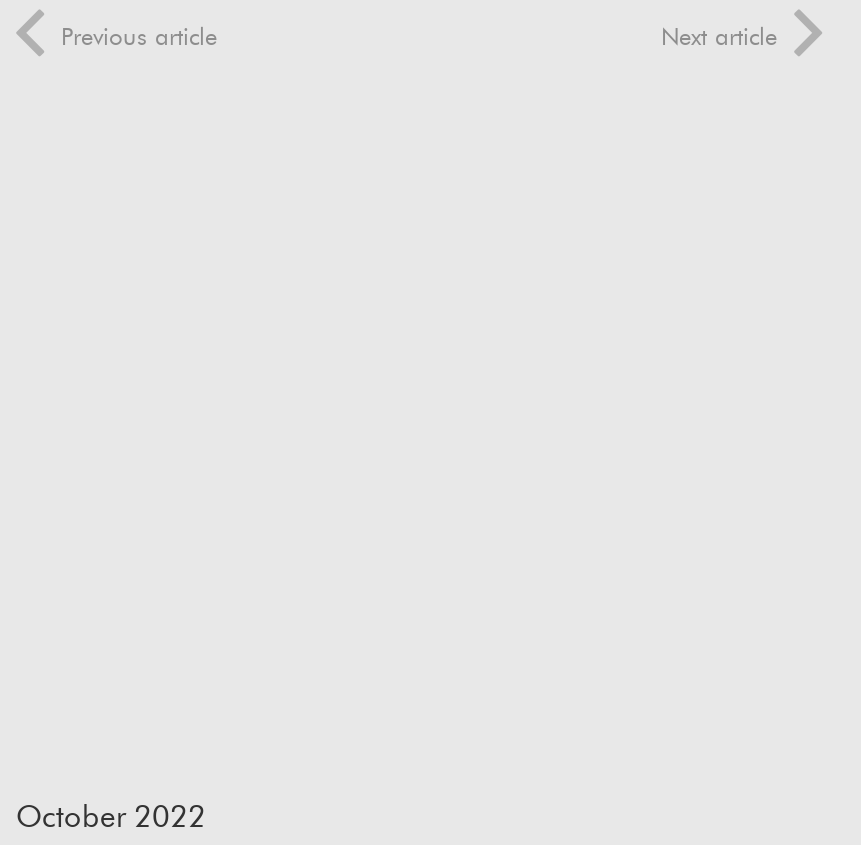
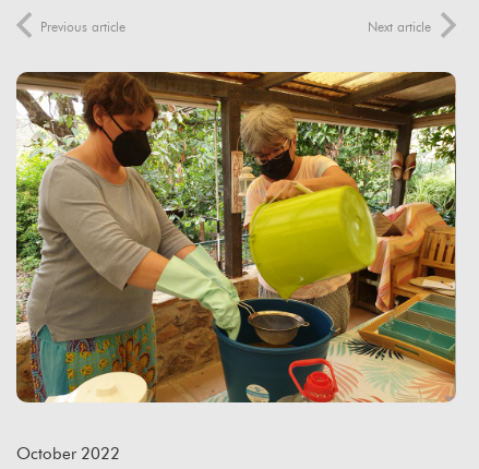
none -> [15,71,457,404] [image]

